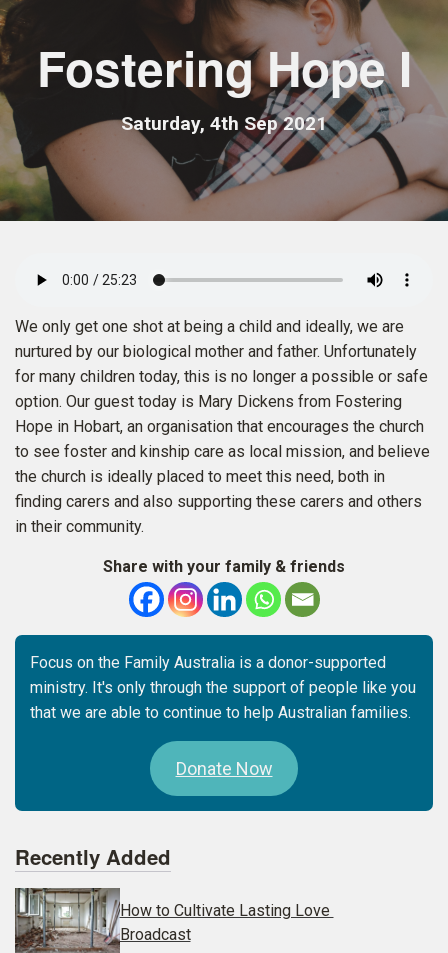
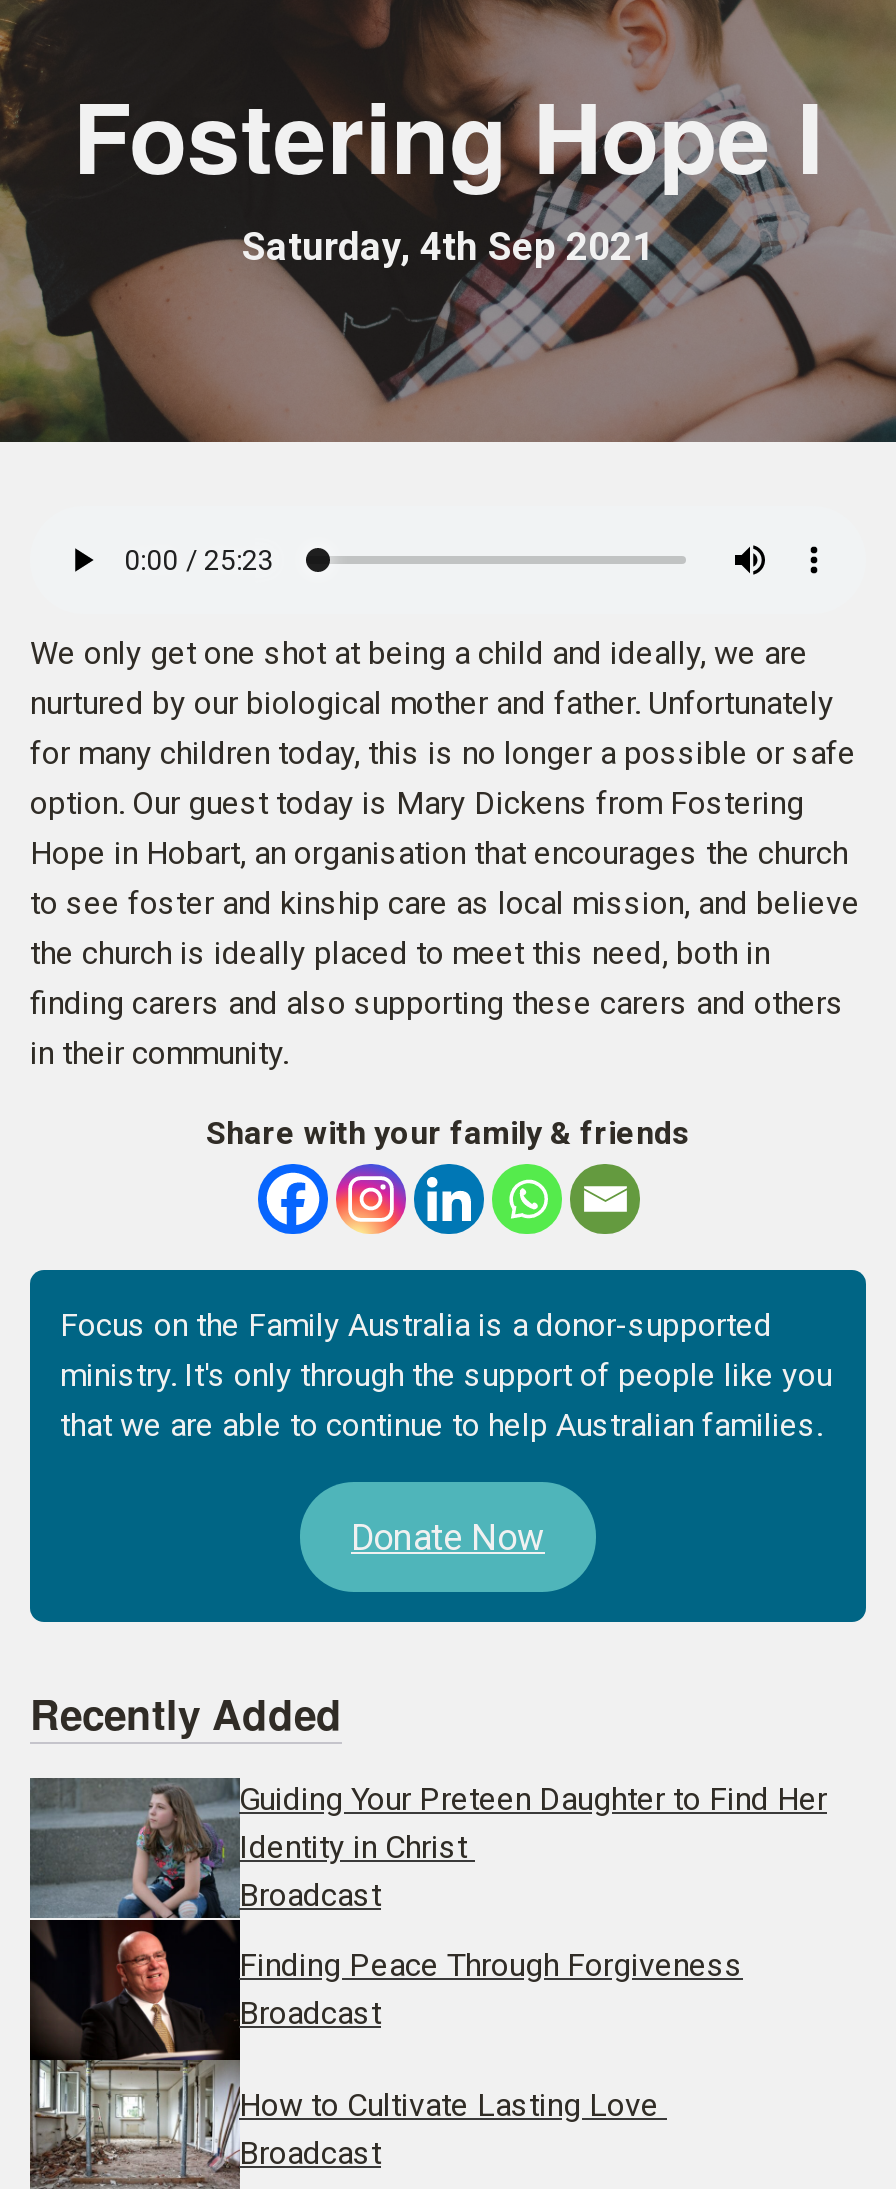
none -> [30,1776,827,2060] [image] | Guiding Your Preteen Daughter to Find Her | Identity in Christ | Broadcast | Finding Peace Through Forgiveness | Broadcast

